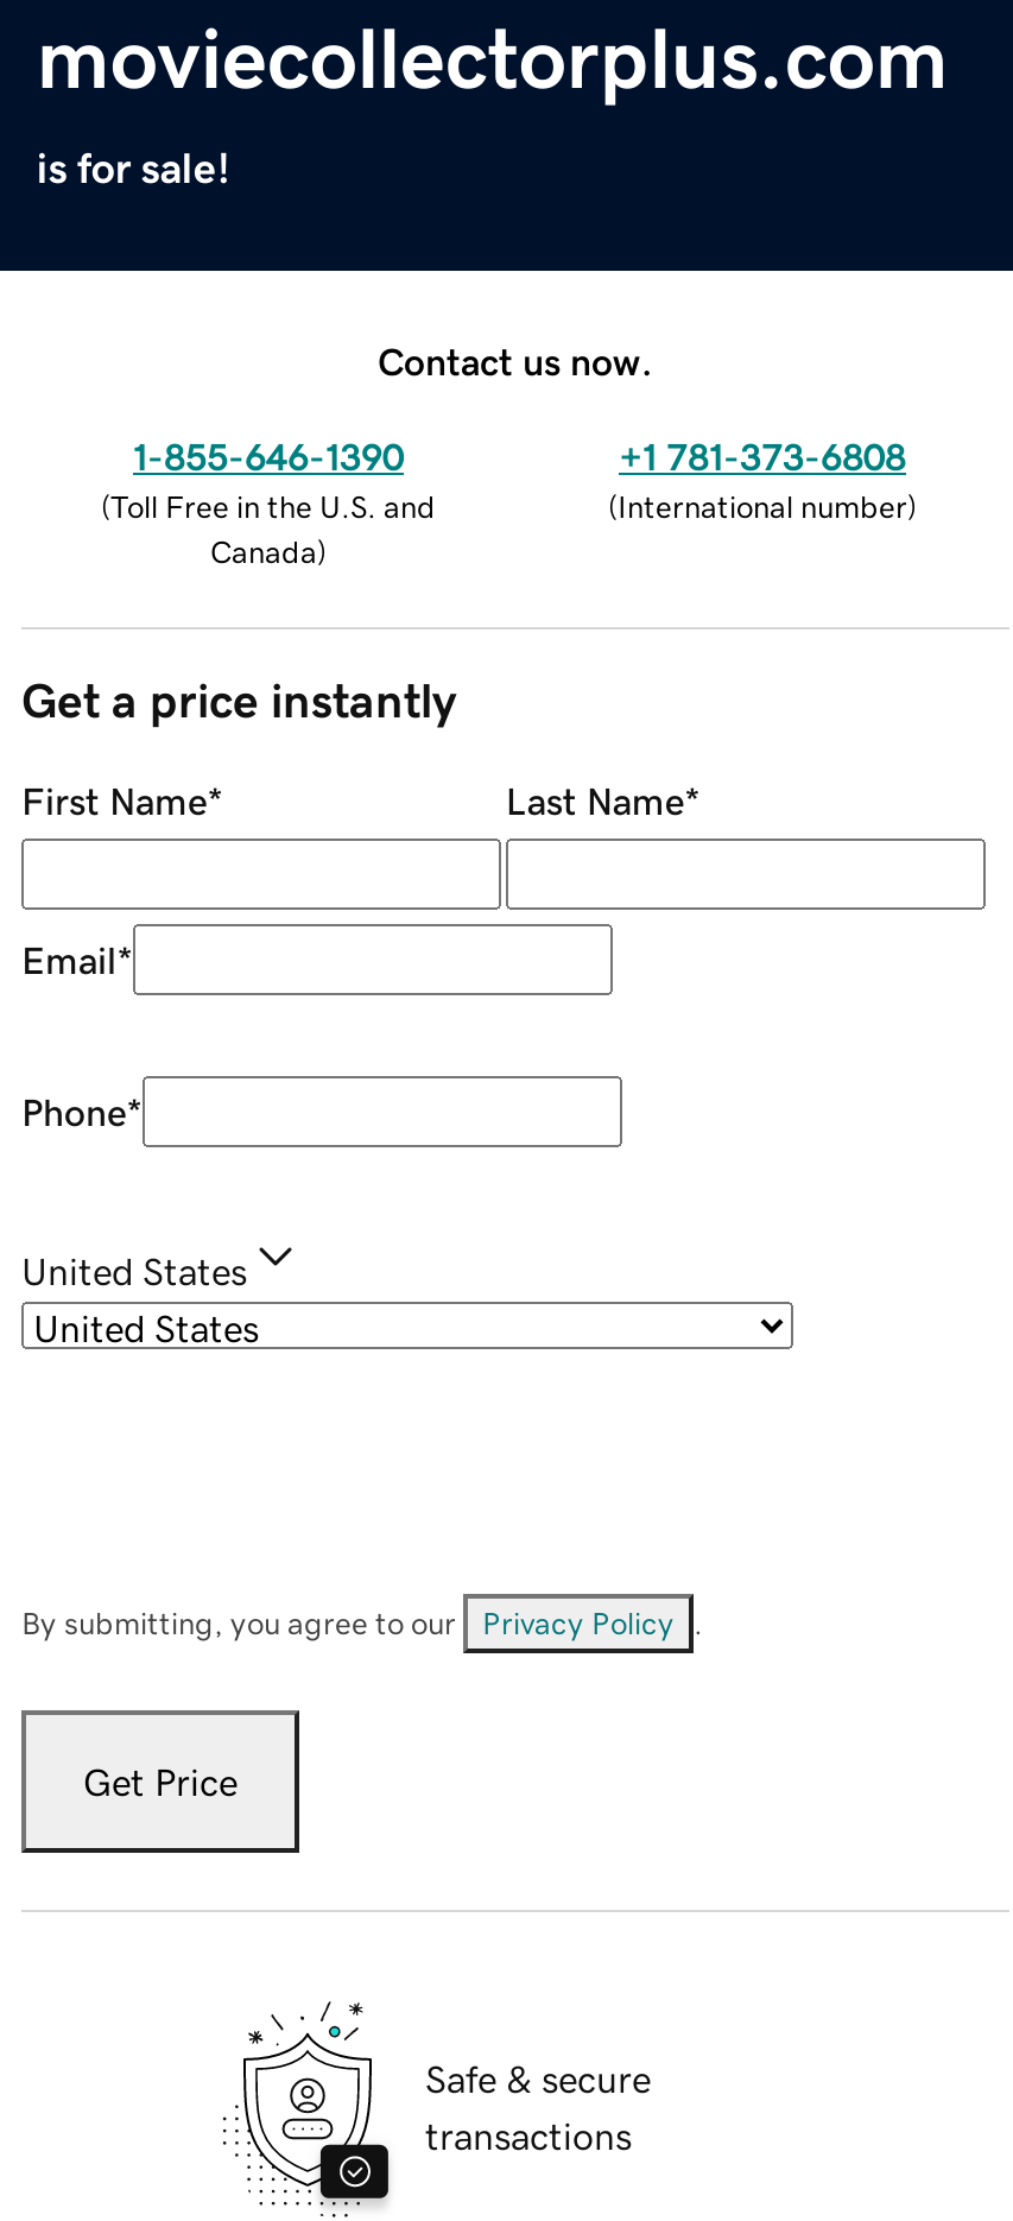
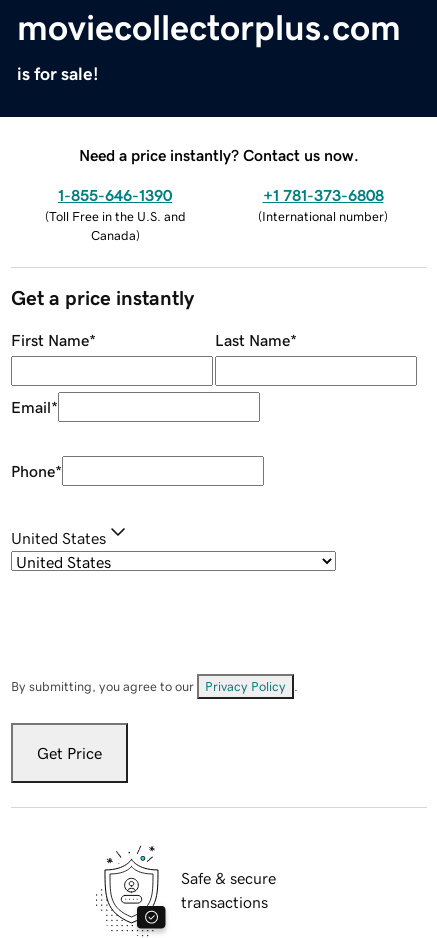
[378,341,653,379] Contact us now. -> [79,147,359,163] Need a price instantly? Contact us now.

